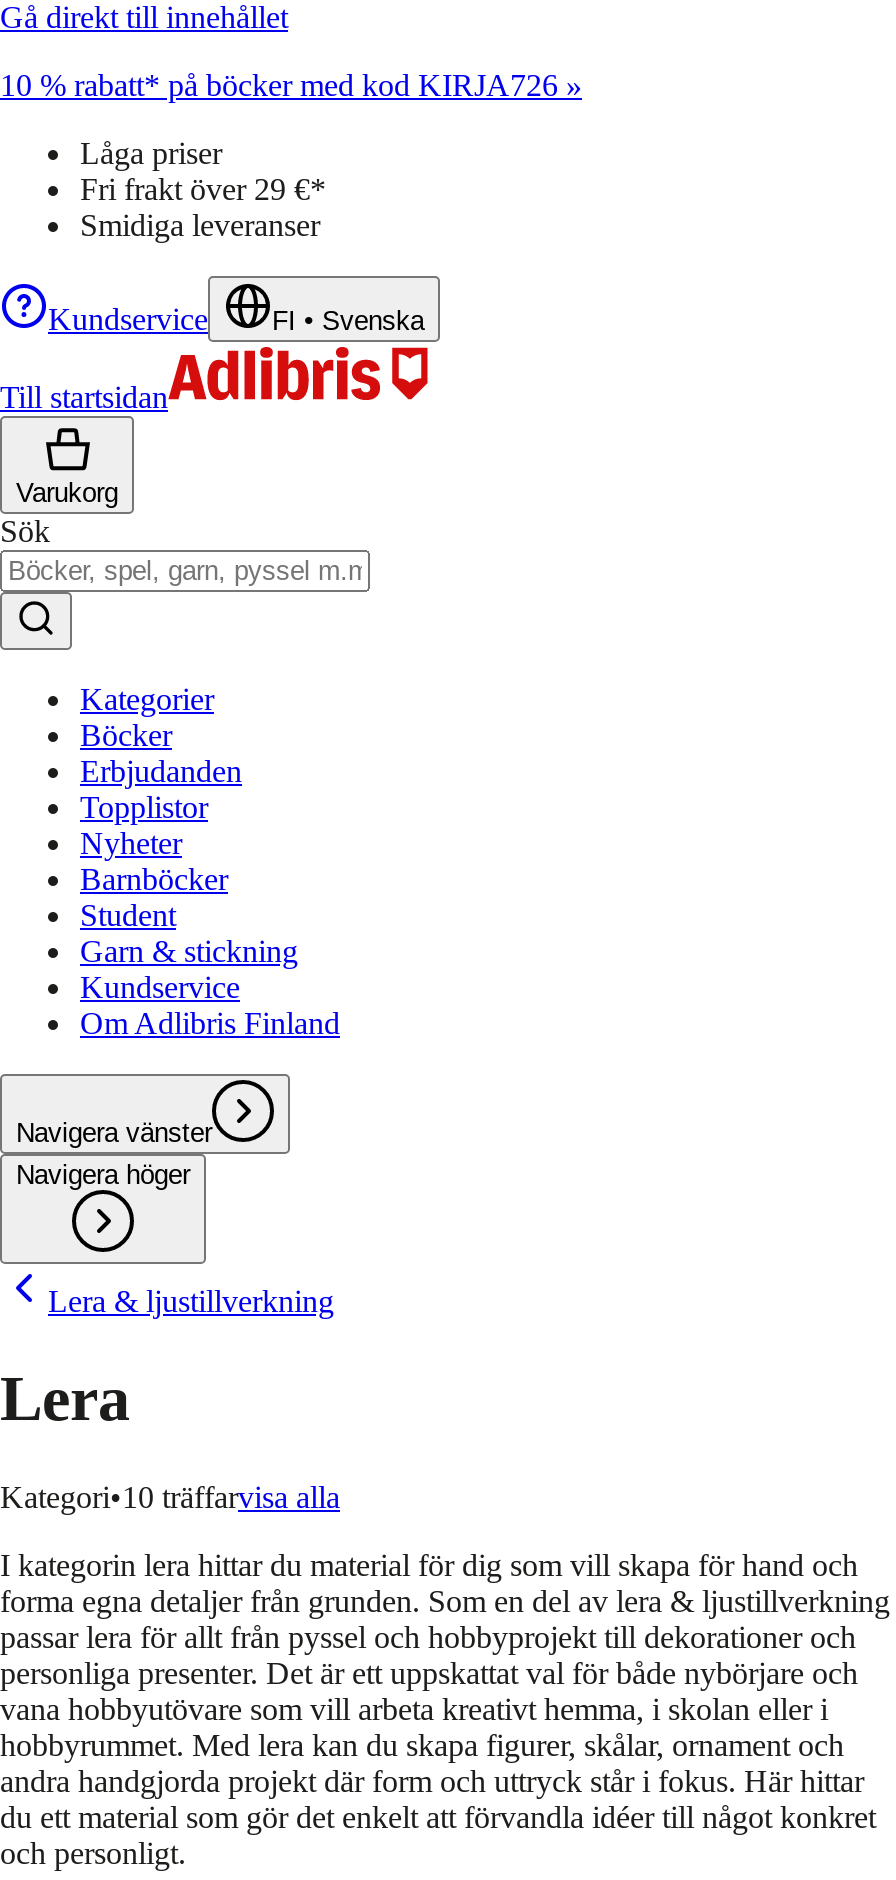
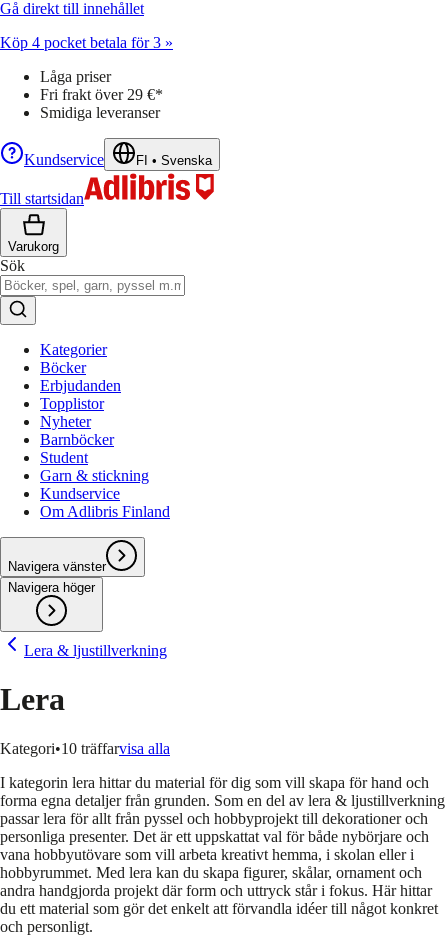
[0,68,582,102] 10 % rabatt* på böcker med kod KIRJA726 » -> [0,34,173,51] Köp 4 pocket betala för 3 »

